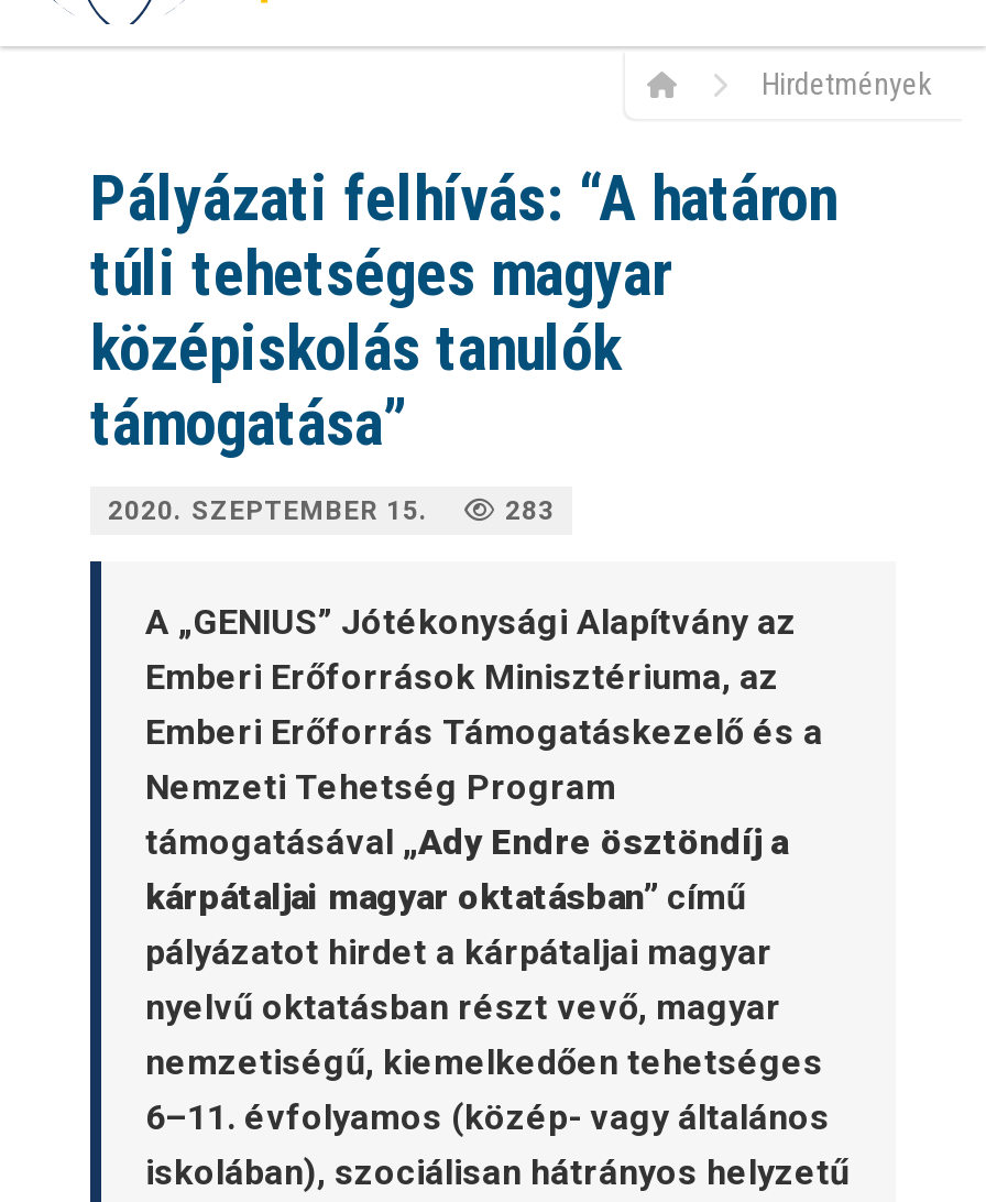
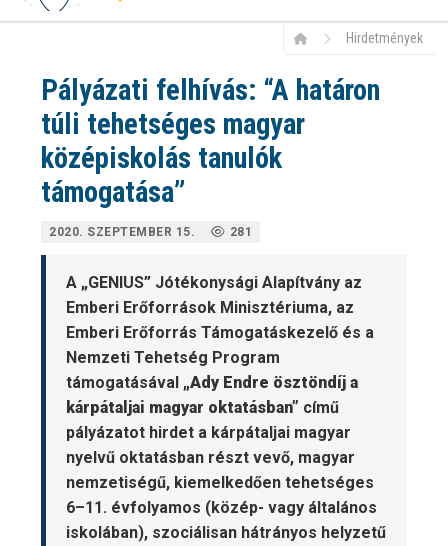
[505,494,555,525] 283 -> [229,224,252,238] 281

